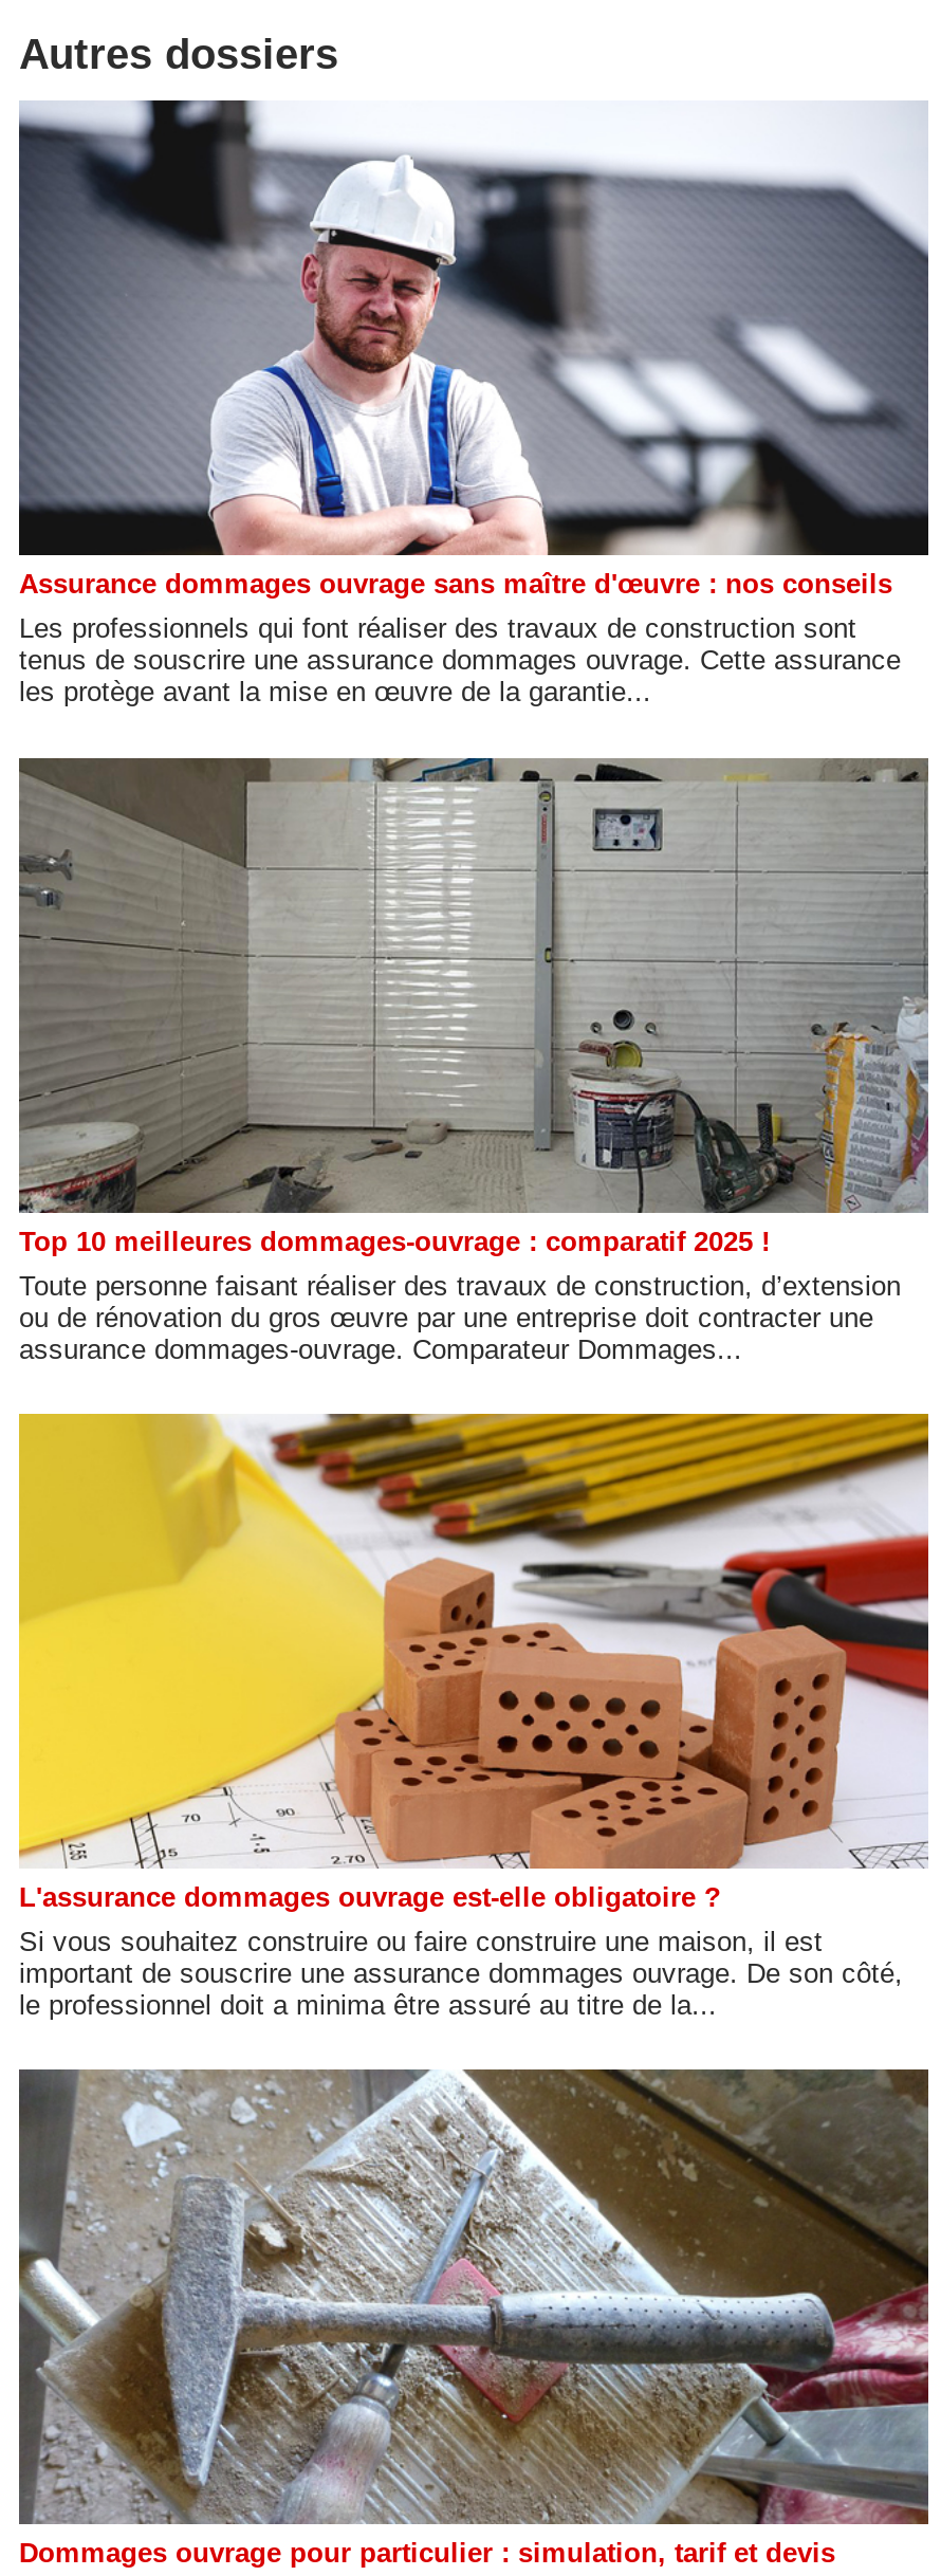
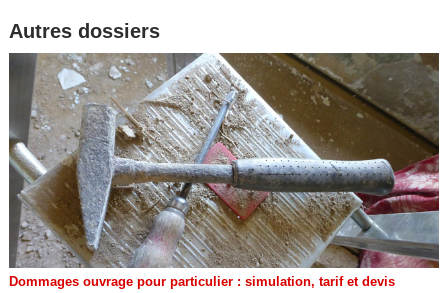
[19,100,928,708] [image] | Assurance dommages ouvrage sans maître d'œuvre : nos conseils | Les professionnels qui font réaliser des travaux de construction sont | tenus de souscrire une assurance dommages ouvrage. Cette assurance | les protège avant la mise en œuvre de la garantie... -> none
[17,756,930,1365] [image] | Top 10 meilleures dommages-ouvrage : comparatif 2025 ! | Toute personne faisant réaliser des travaux de construction, d’extension | ou de rénovation du gros œuvre par une entreprise doit contracter une | assurance dommages-ouvrage. Comparateur Dommages... -> none
[17,1410,930,2021] [image] | L'assurance dommages ouvrage est-elle obligatoire ? | Si vous souhaitez construire ou faire construire une maison, il est | important de souscrire une assurance dommages ouvrage. De son côté, | le professionnel doit a minima être assuré au titre de la... -> none

